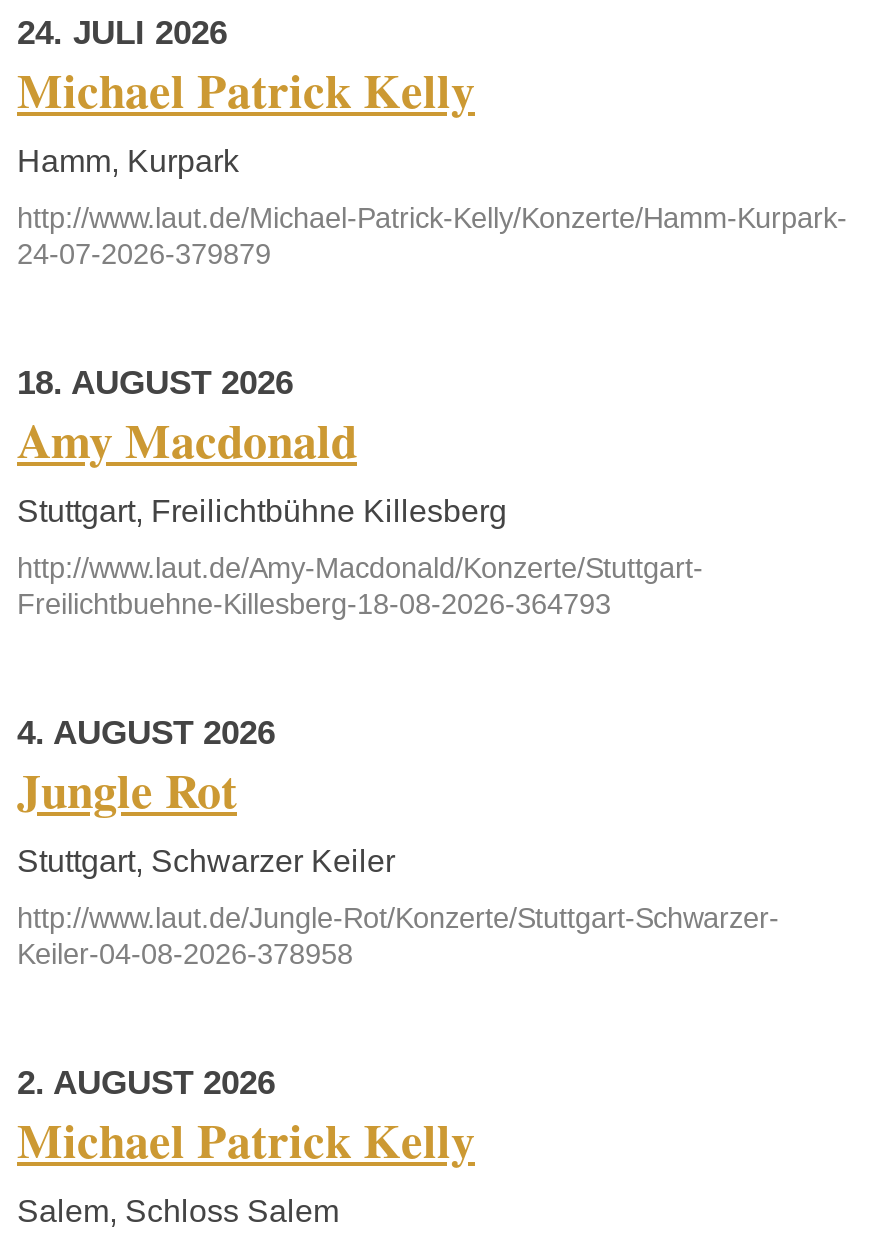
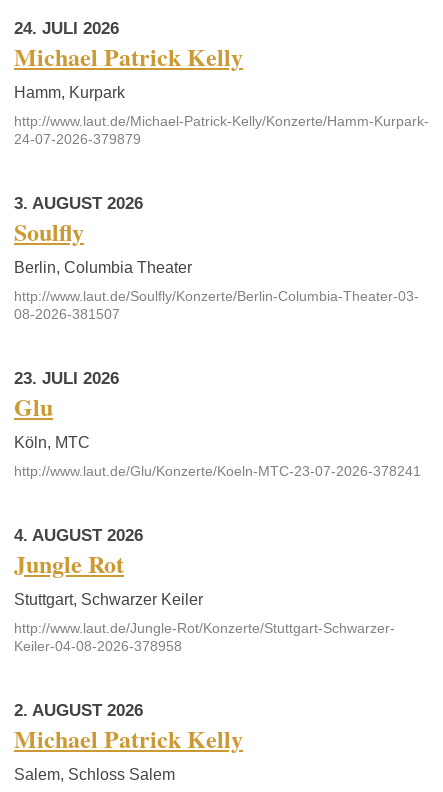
[17,364,703,620] 18. AUGUST 2026 | Amy Macdonald | Stuttgart, Freilichtbühne Killesberg | http://www.laut.de/Amy-Macdonald/Konzerte/Stuttgart- | Freilichtbuehne-Killesberg-18-08-2026-364793 -> [14,194,421,479] 3. AUGUST 2026 | Soulfly | Berlin, Columbia Theater | http://www.laut.de/Soulfly/Konzerte/Berlin-Columbia-Theater-03- | 08-2026-381507 | 23. JULI 2026 | Glu | Köln, MTC | http://www.laut.de/Glu/Konzerte/Koeln-MTC-23-07-2026-378241

